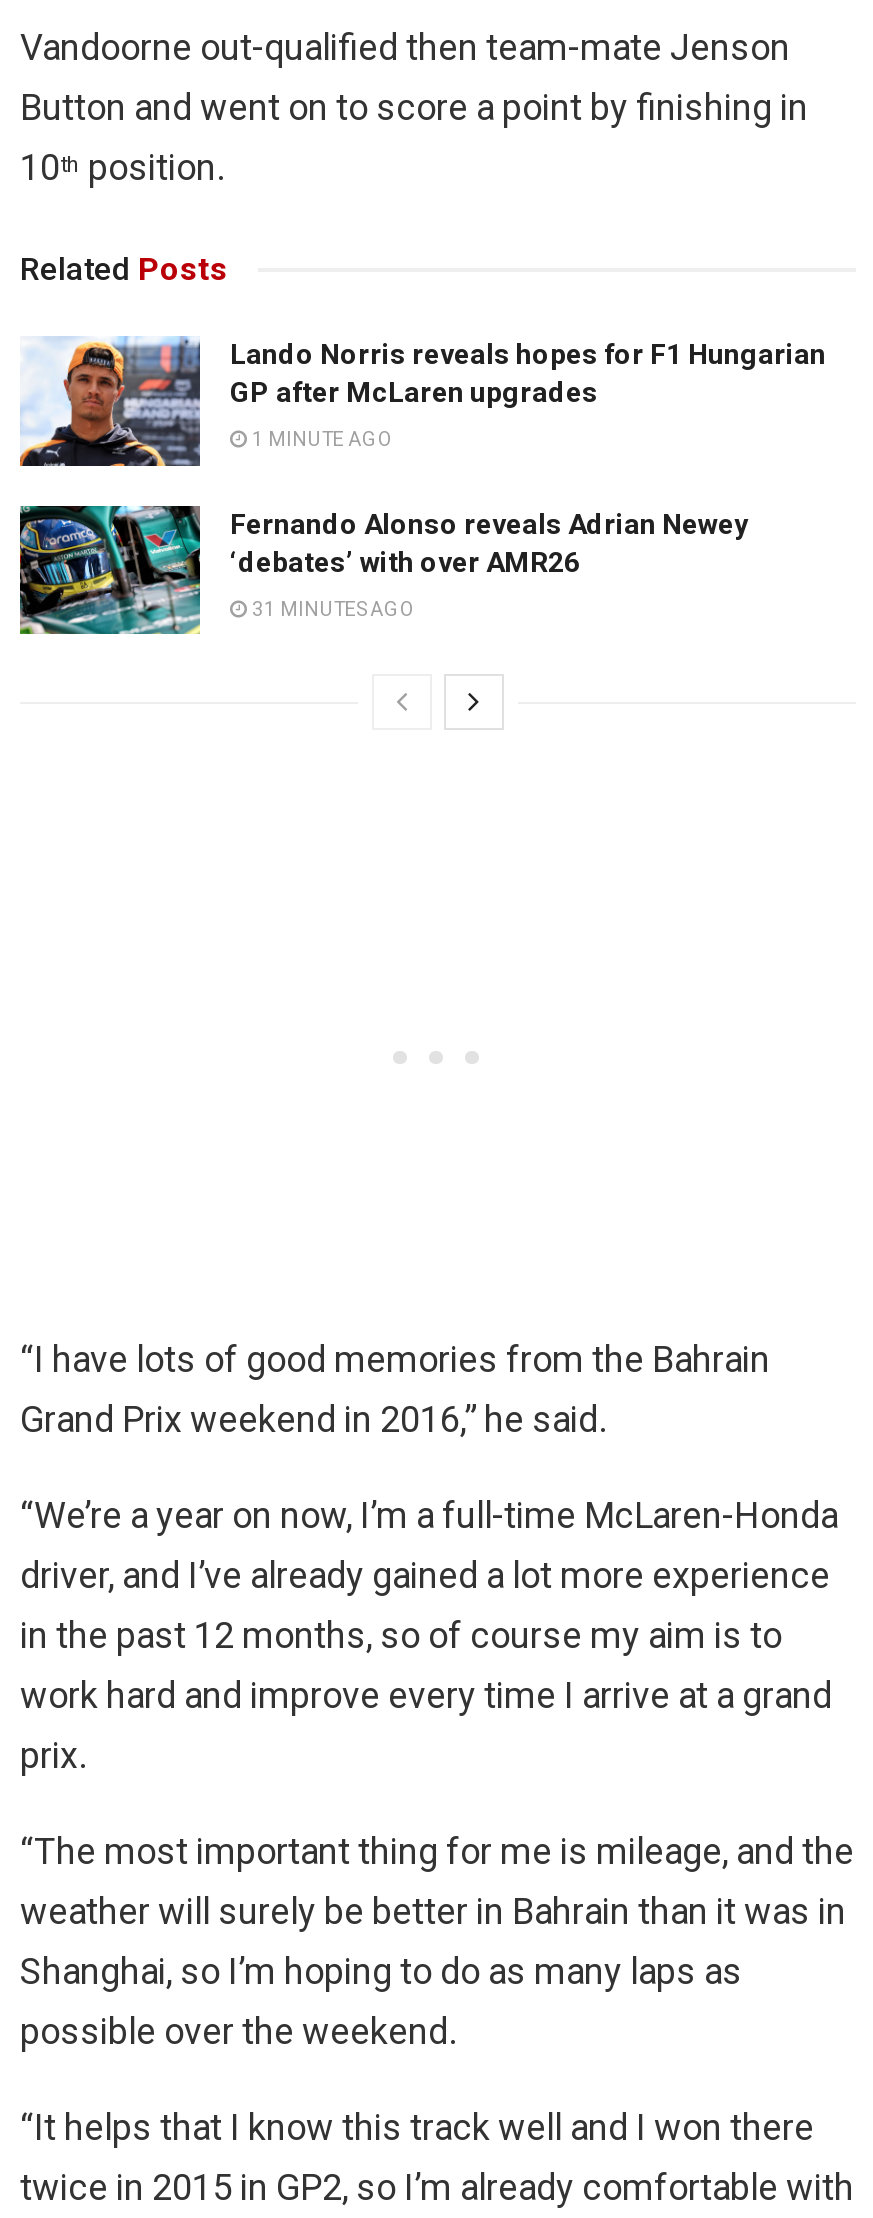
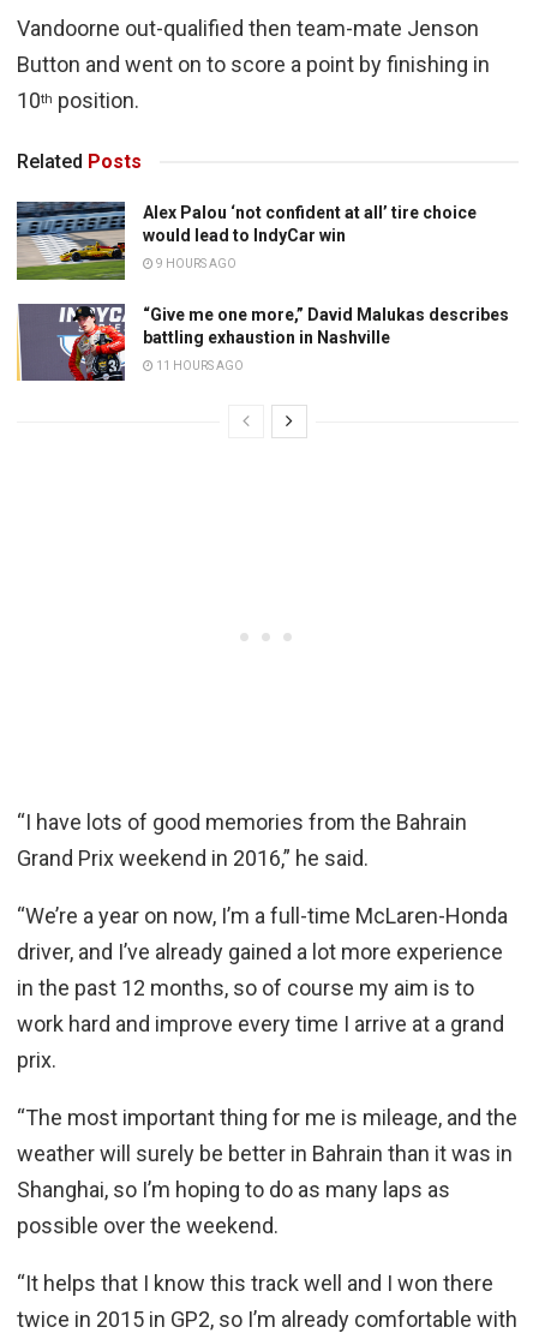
[18,336,826,468] [image] | Lando Norris reveals hopes for F1 Hungarian | GP after McLaren upgrades -> [16,201,477,281] [image] | Alex Palou ‘not confident at all’ tire choice | would lead to IndyCar win
[248,428,394,450] 1 MINUTE AGO -> [154,257,236,270] 9 HOURS AGO
[18,504,748,636] [image] | Fernando Alonso reveals Adrian Newey | ‘debates’ with over AMR26 -> [16,303,509,382] [image] | “Give me one more,” David Malukas describes | battling exhaustion in Nashville
[248,597,416,619] 31 MINUTES AGO -> [154,358,244,372] 11 HOURS AGO

